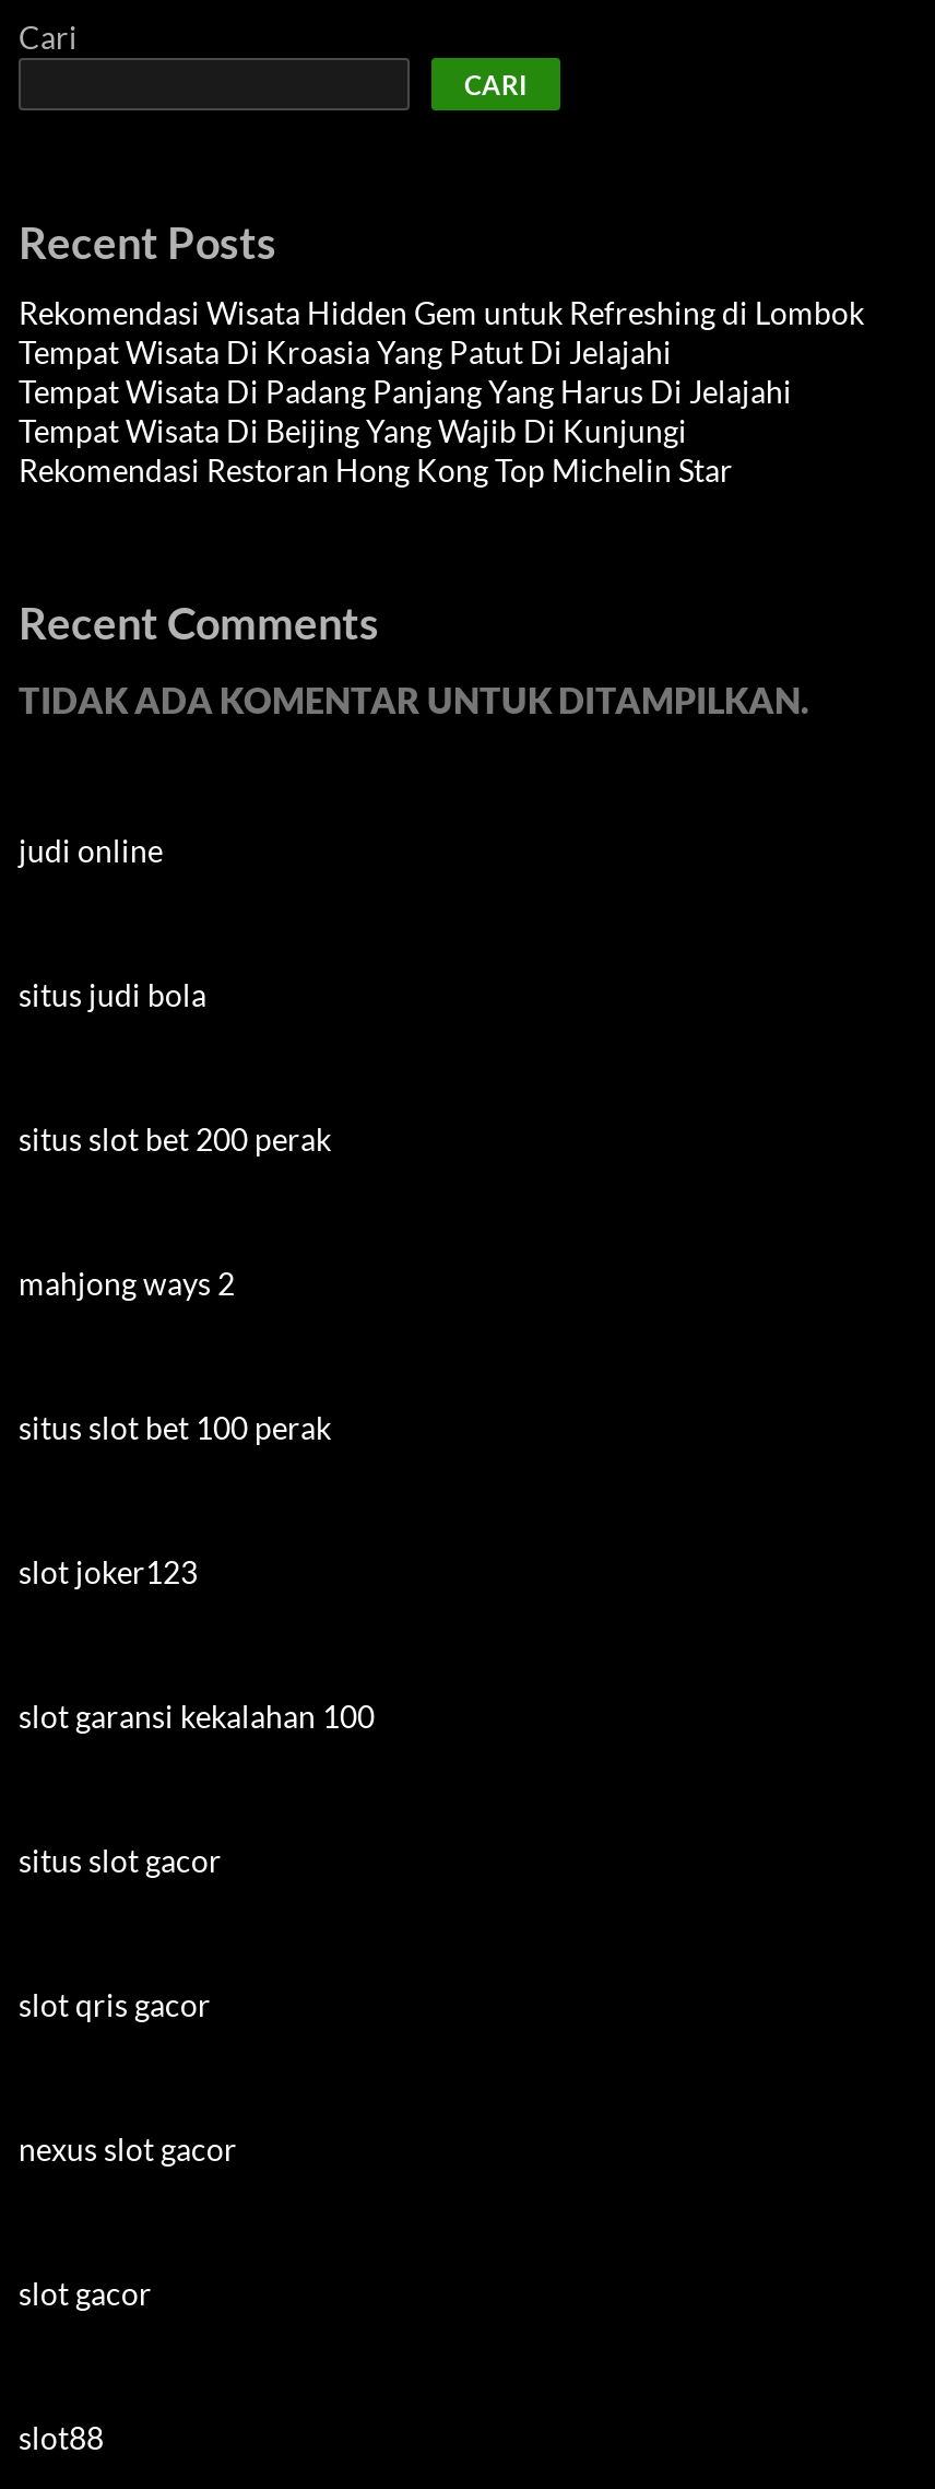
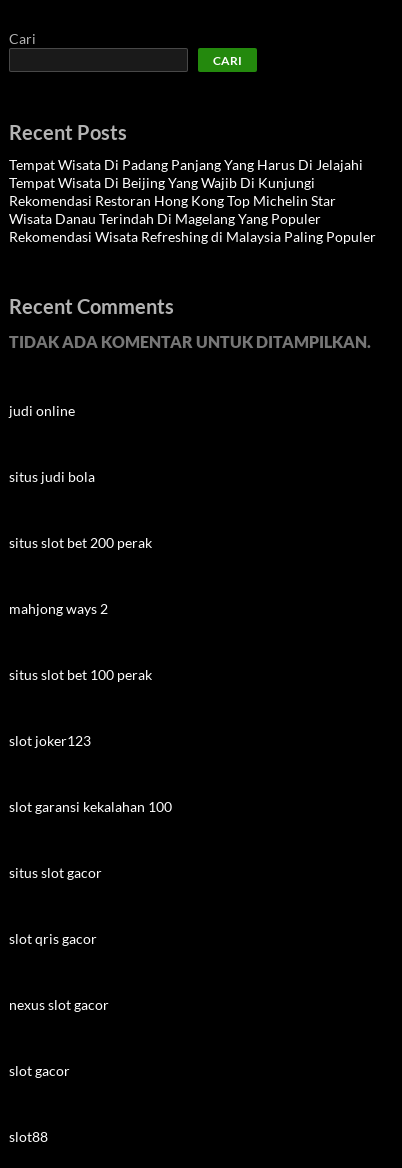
[19,294,864,371] Rekomendasi Wisata Hidden Gem untuk Refreshing di Lombok | Tempat Wisata Di Kroasia Yang Patut Di Jelajahi -> none
moved [19,373,792,489] -> [9,156,363,209]: Tempat Wisata Di Padang Panjang Yang Harus Di Jelajahi | Tempat Wisata Di Beijing Yang Wajib Di Kunjungi | Rekomendasi Restoran Hong Kong Top Michelin Star
none -> [9,210,376,245] Wisata Danau Terindah Di Magelang Yang Populer | Rekomendasi Wisata Refreshing di Malaysia Paling Populer

